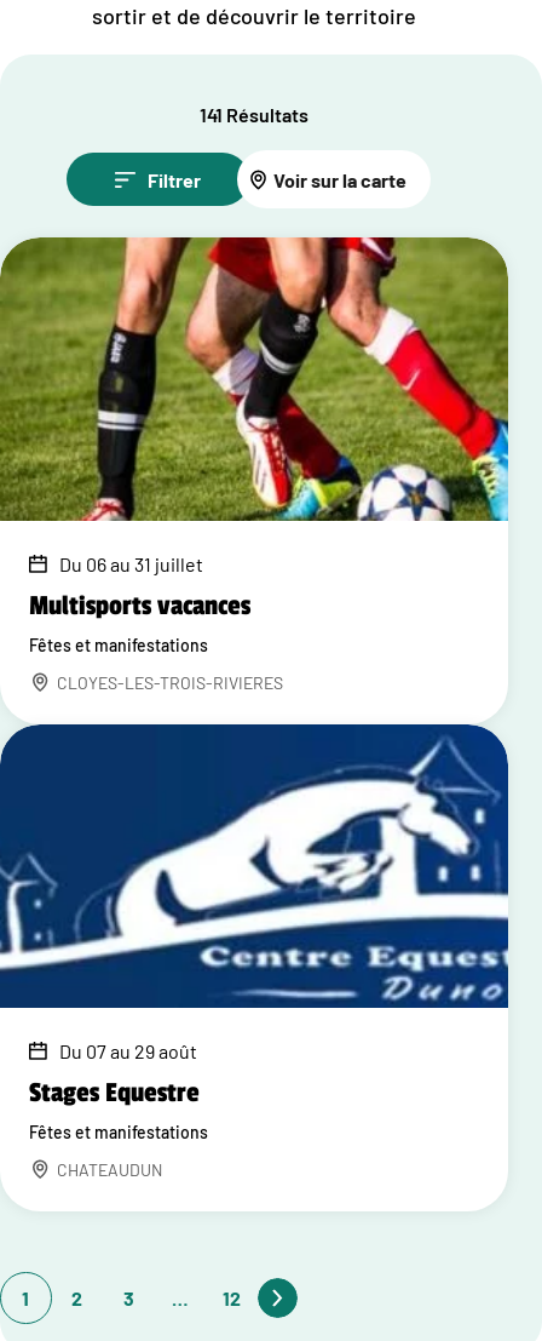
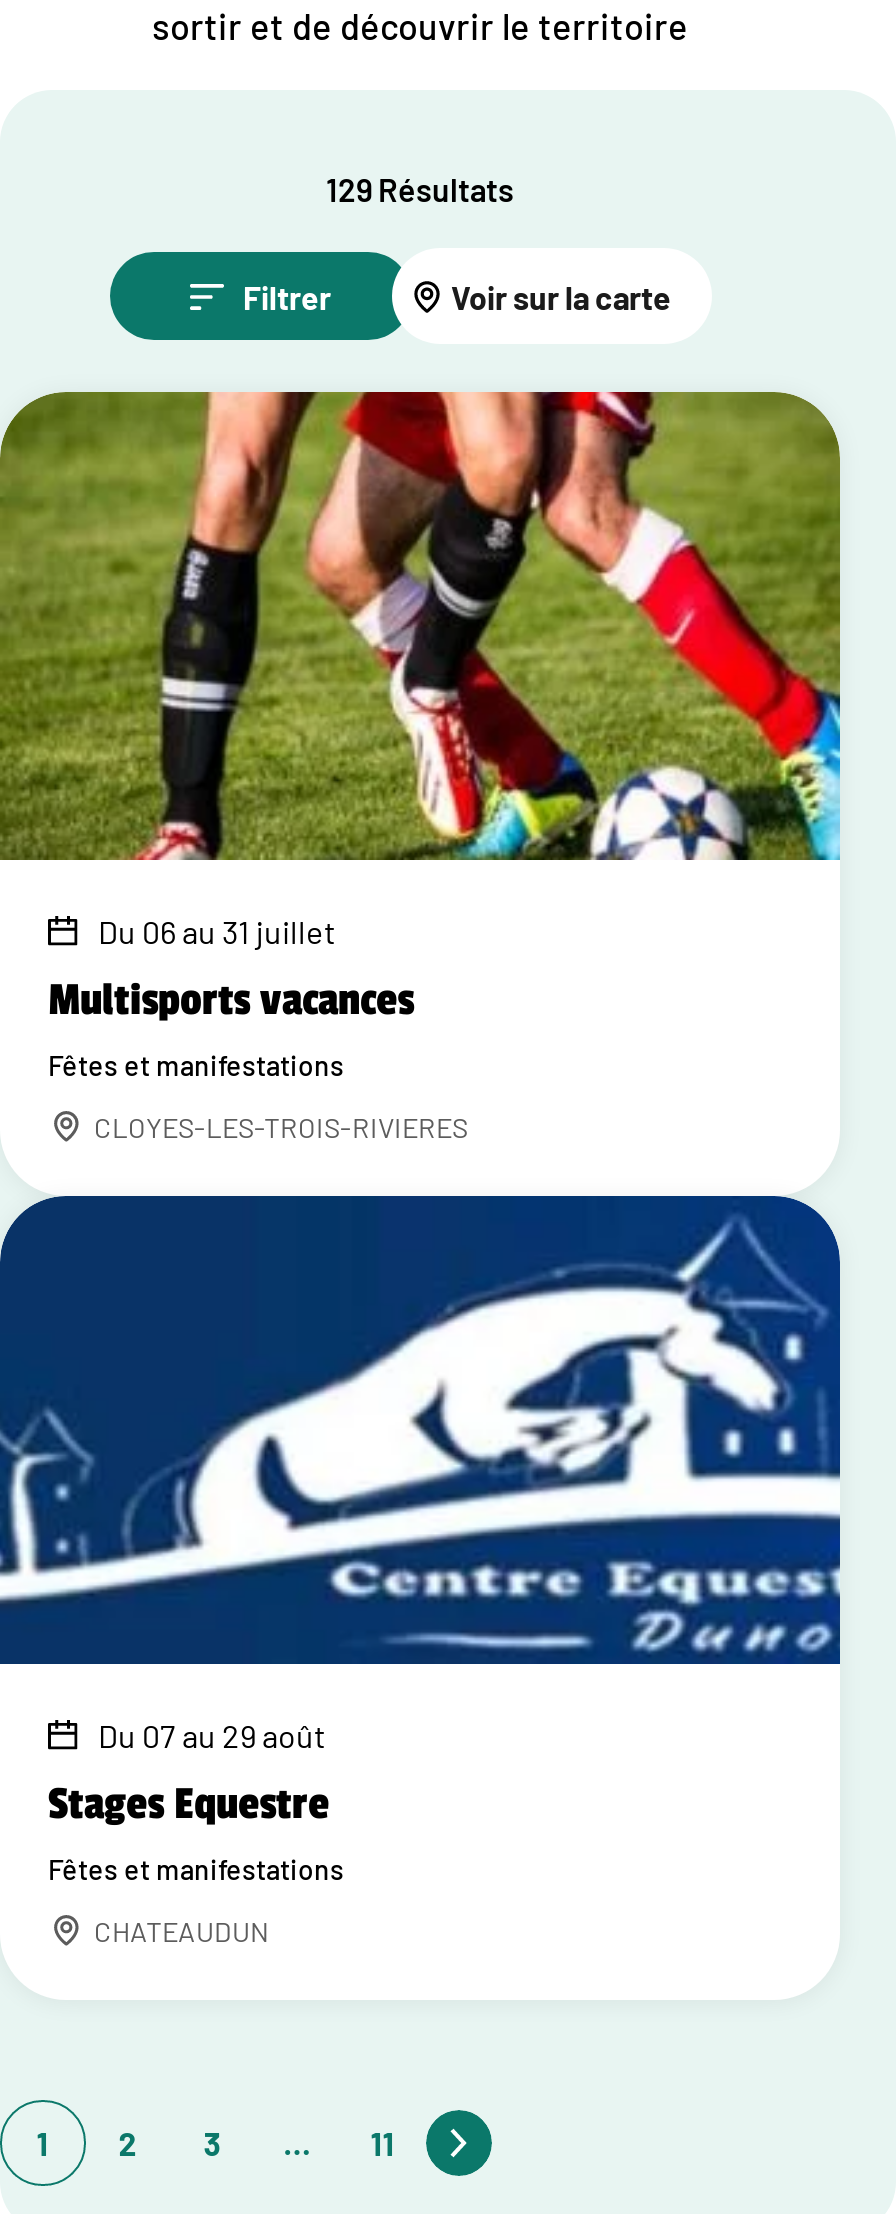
[200,103,309,126] 141 Résultats -> [326,171,514,209] 129 Résultats
[222,1287,241,1310] 12 -> [370,2124,394,2162] 11

